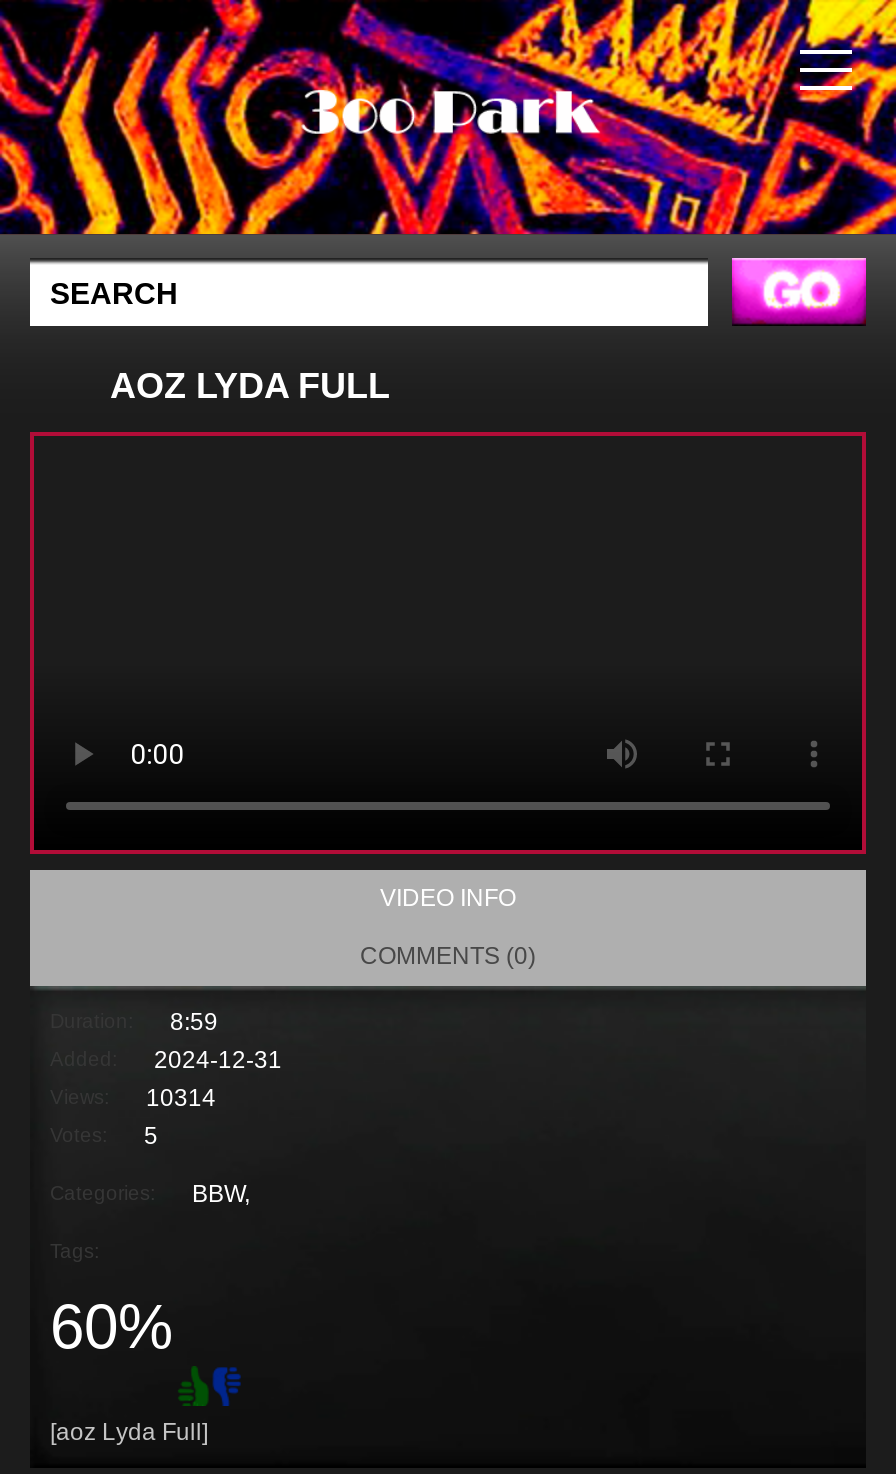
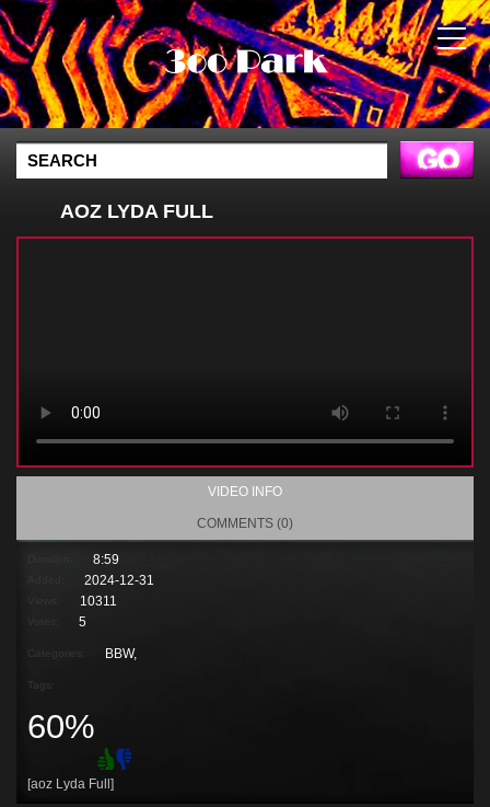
[146,1084,216,1112] 10314 -> [80,593,117,609] 10311

